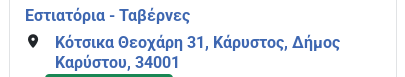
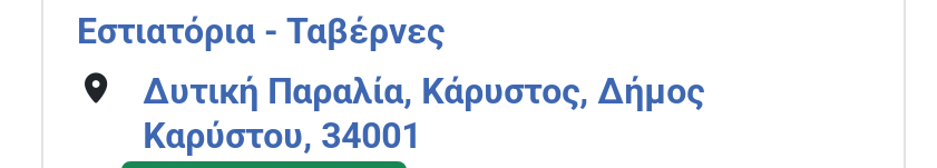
[55,33,340,52] Κότσικα Θεοχάρη 31, Κάρυστος, Δήμος -> [143,70,704,112] Δυτική Παραλία, Κάρυστος, Δήμος

